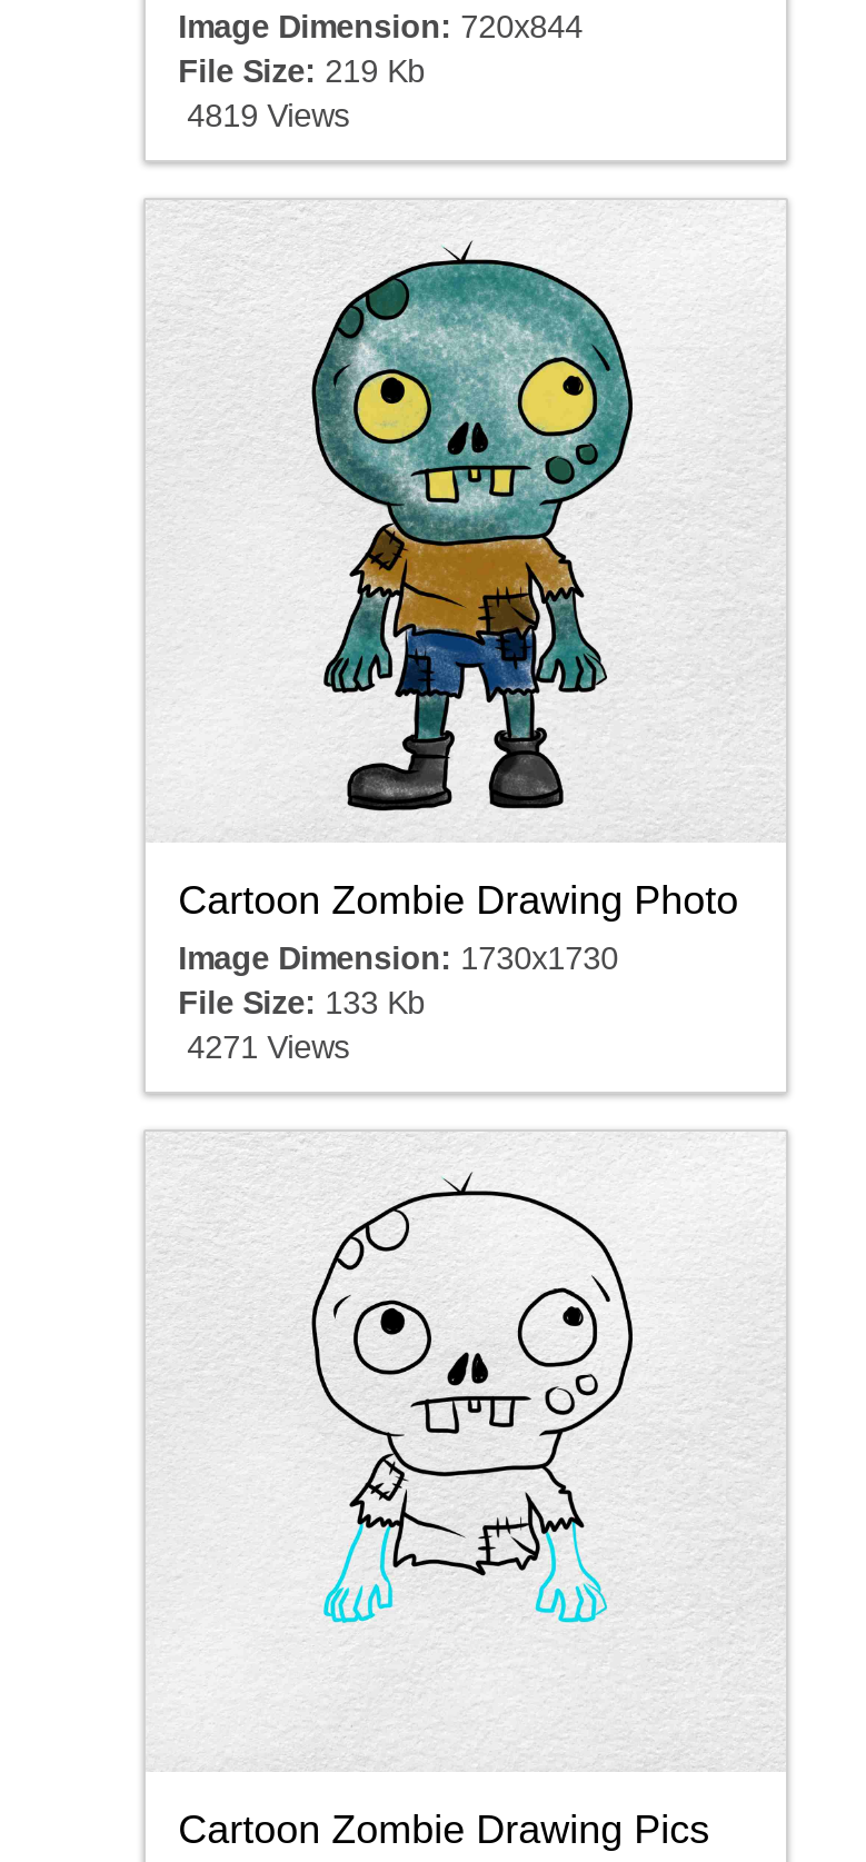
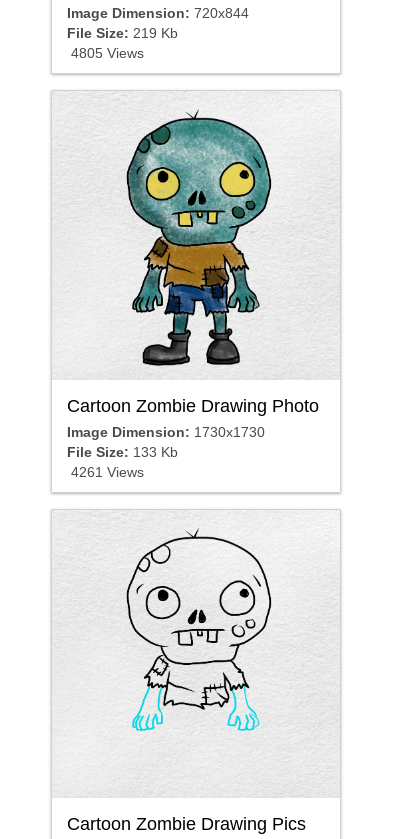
[178,98,349,134] 4819 Views -> [67,45,144,61] 4805 Views
[178,1028,349,1064] 4271 Views -> [67,464,144,480] 4261 Views

